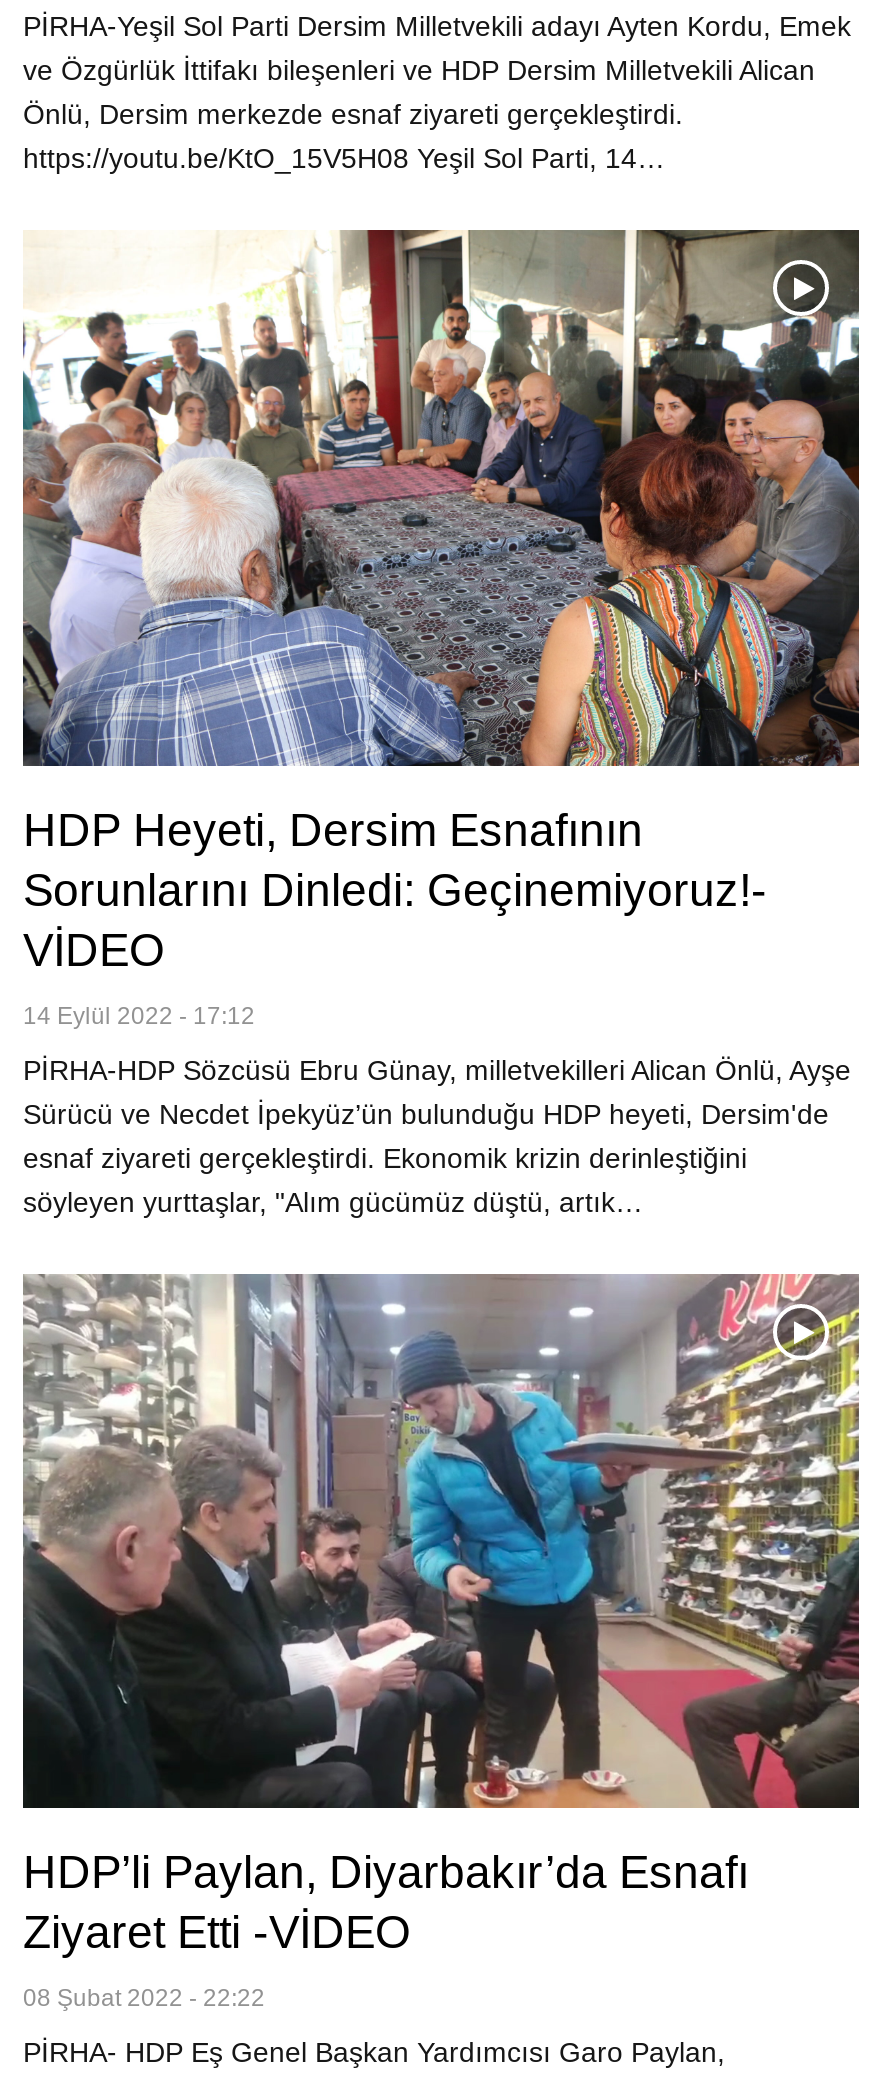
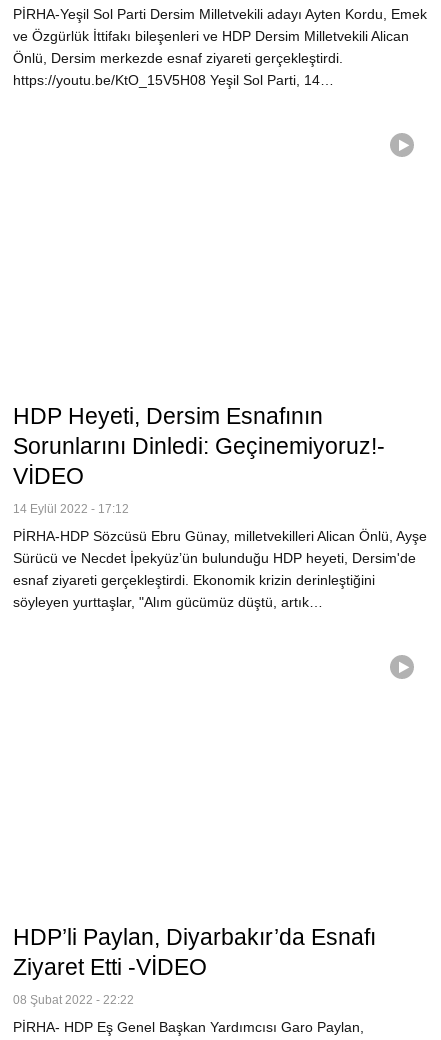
[21,228,861,768] [image] -> none
[21,1272,861,1810] [image] -> none

